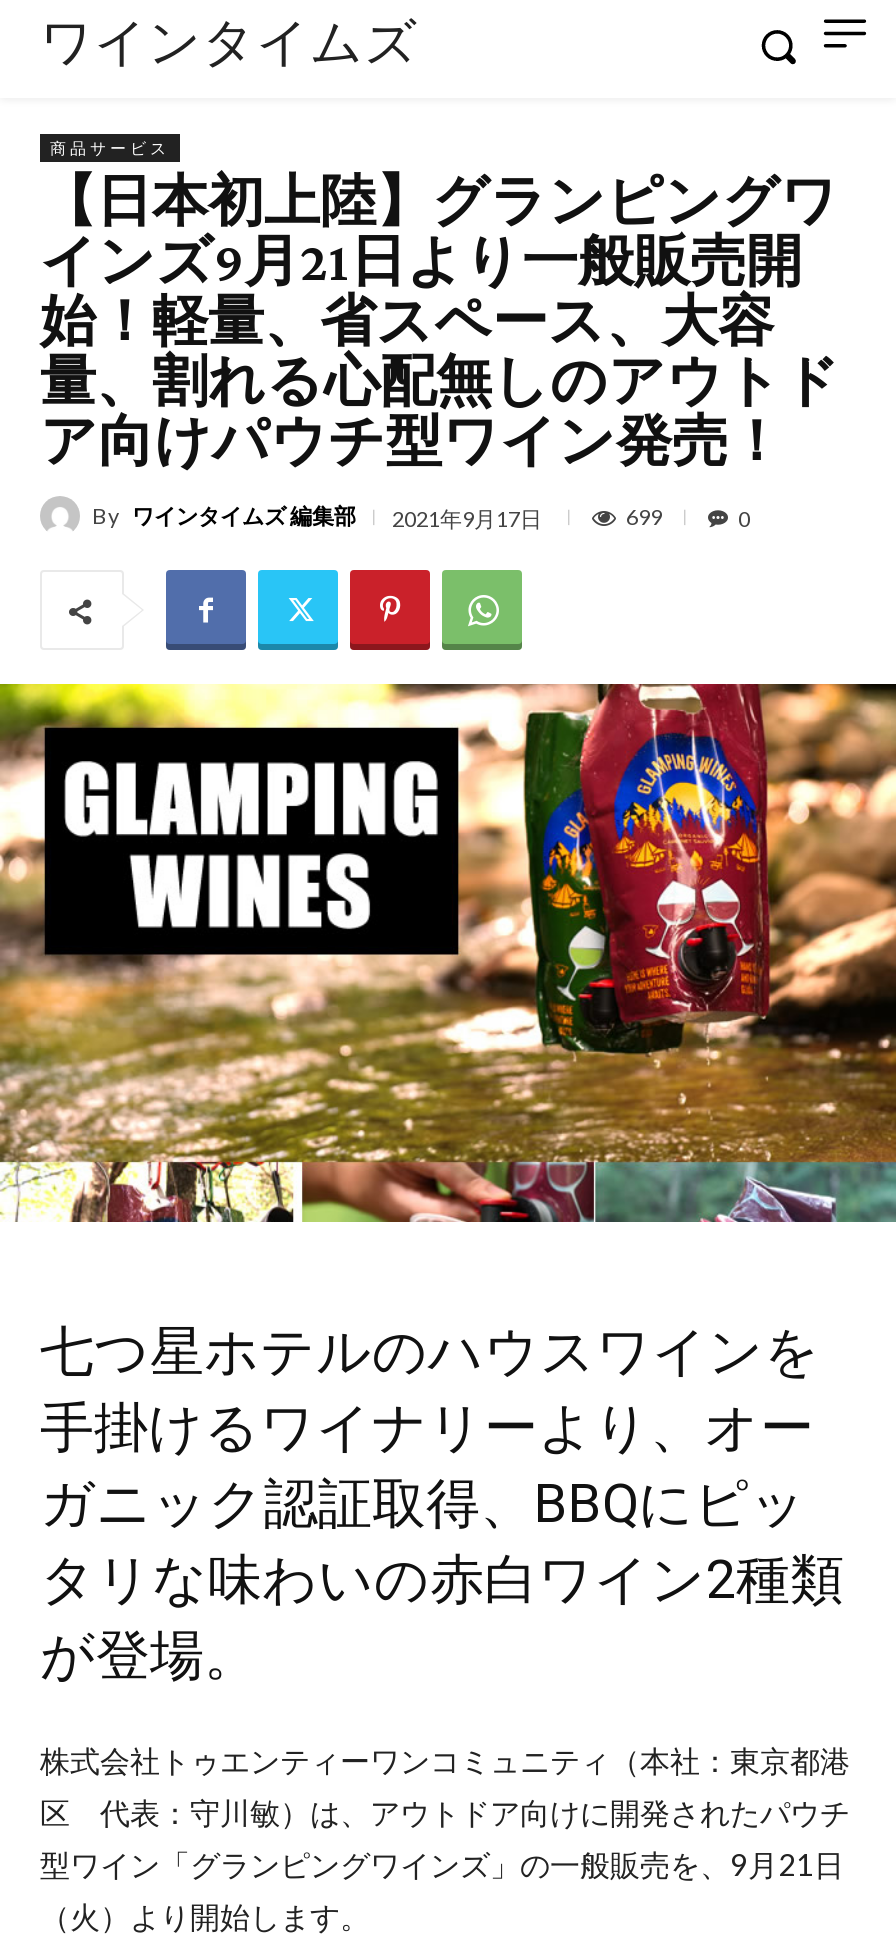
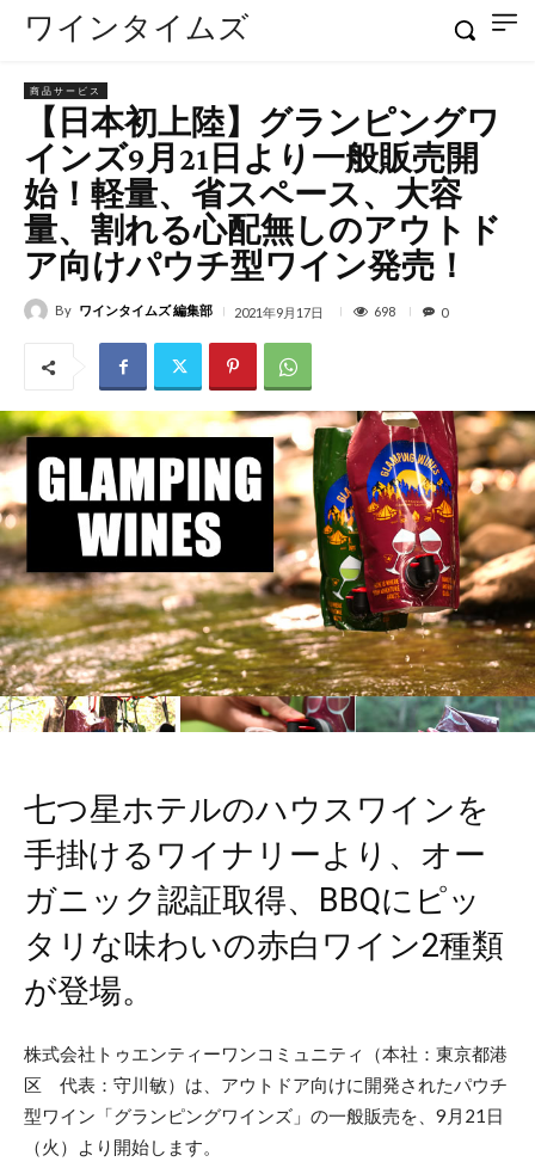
[626,504,662,530] 699 -> [374,303,395,319] 698

